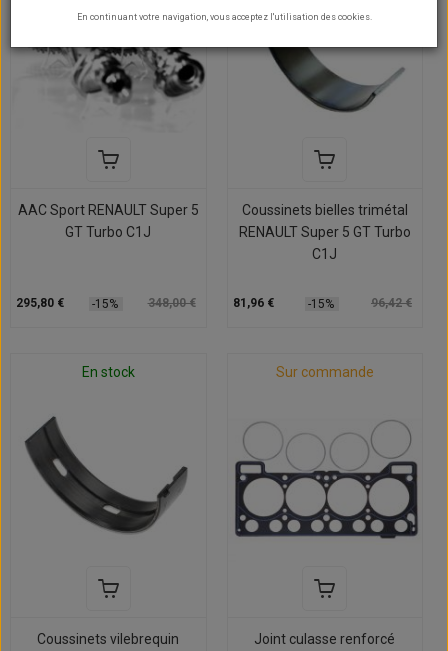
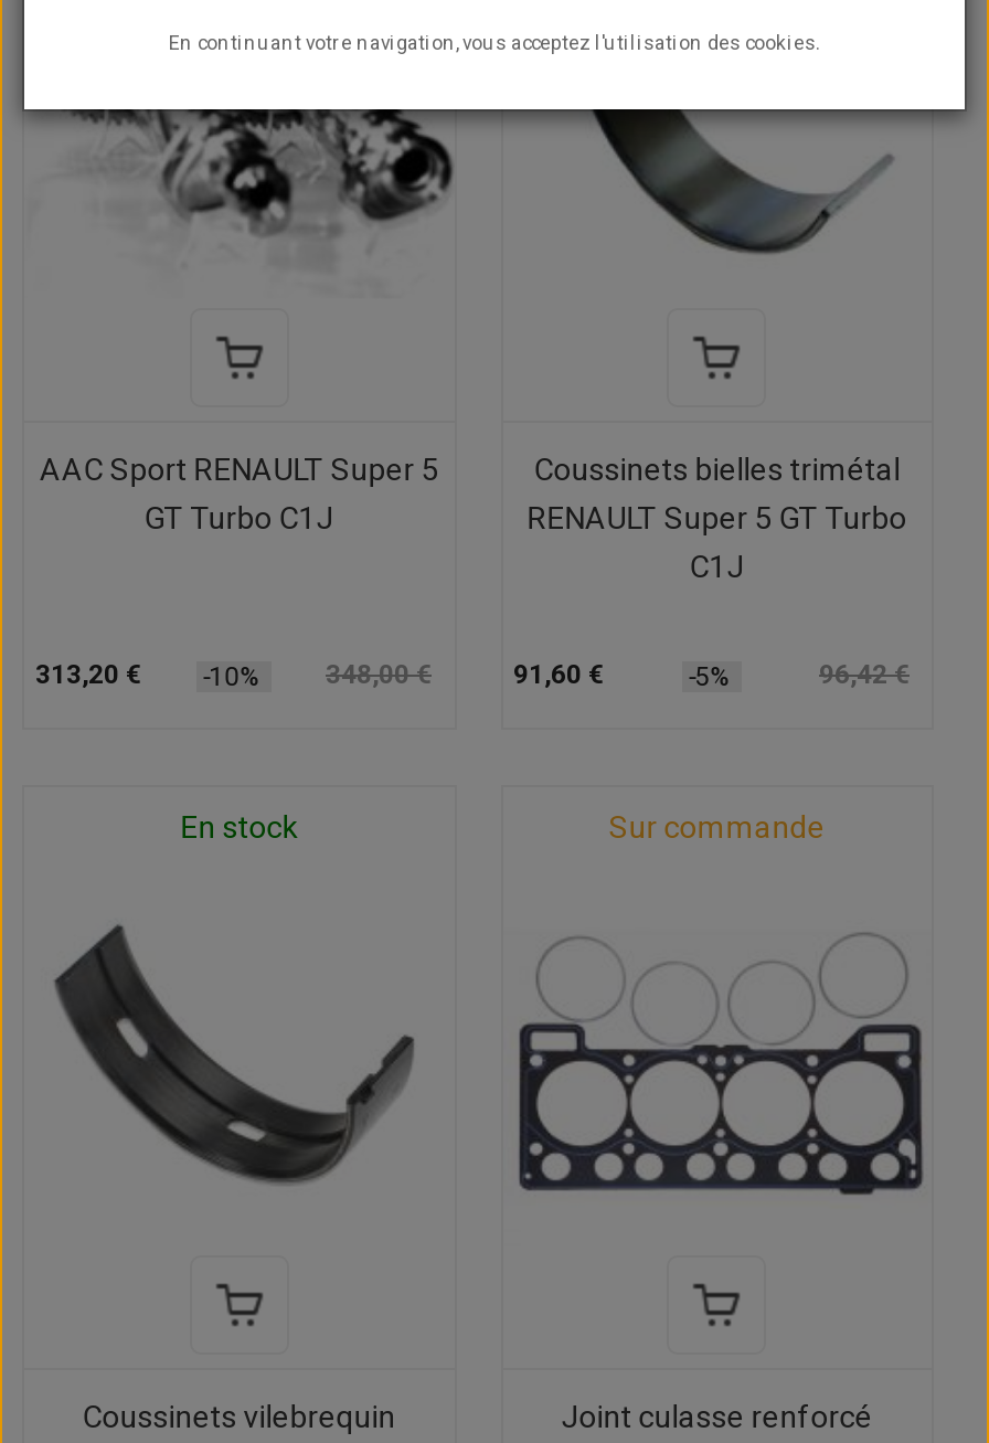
[16,296,64,310] 295,80 € -> [35,659,141,690] 313,20 €
[92,297,118,311] -15% -> [203,661,260,692] -10%
[232,296,273,310] 81,96 € -> [513,659,604,690] 91,60 €
[308,297,334,311] -15% -> [688,661,730,692] -5%

